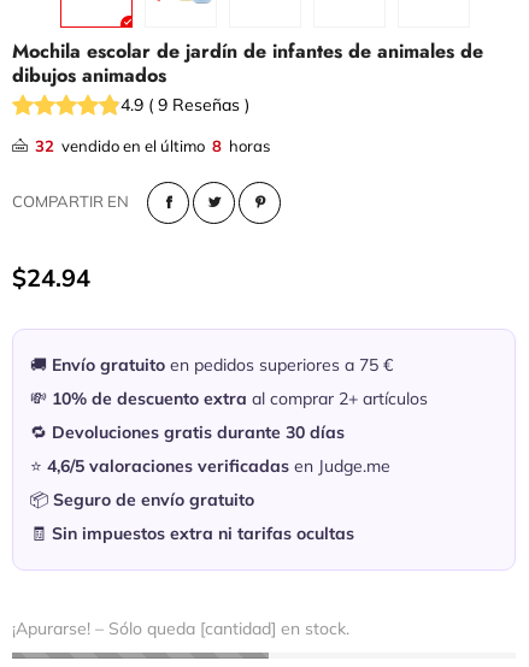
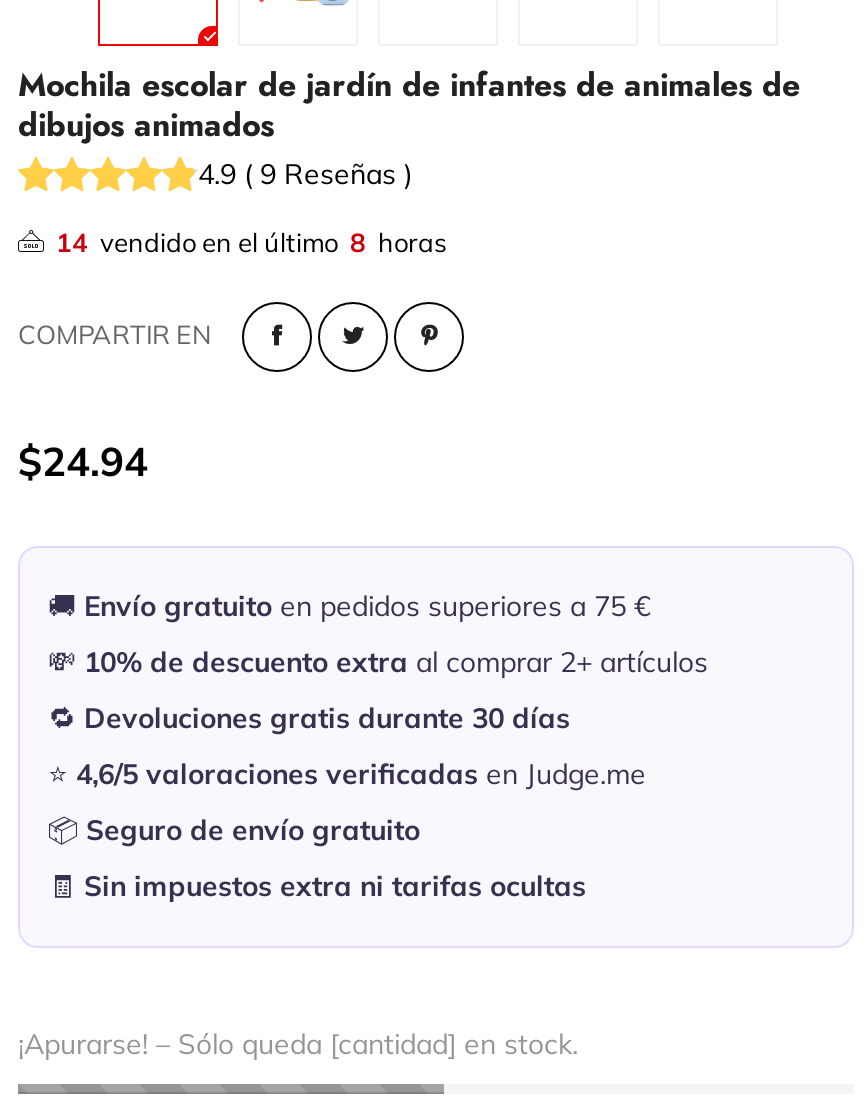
[35,136,270,155] 32 vendido en el último 8 horas -> [56,226,446,258] 14 vendido en el último 8 horas

